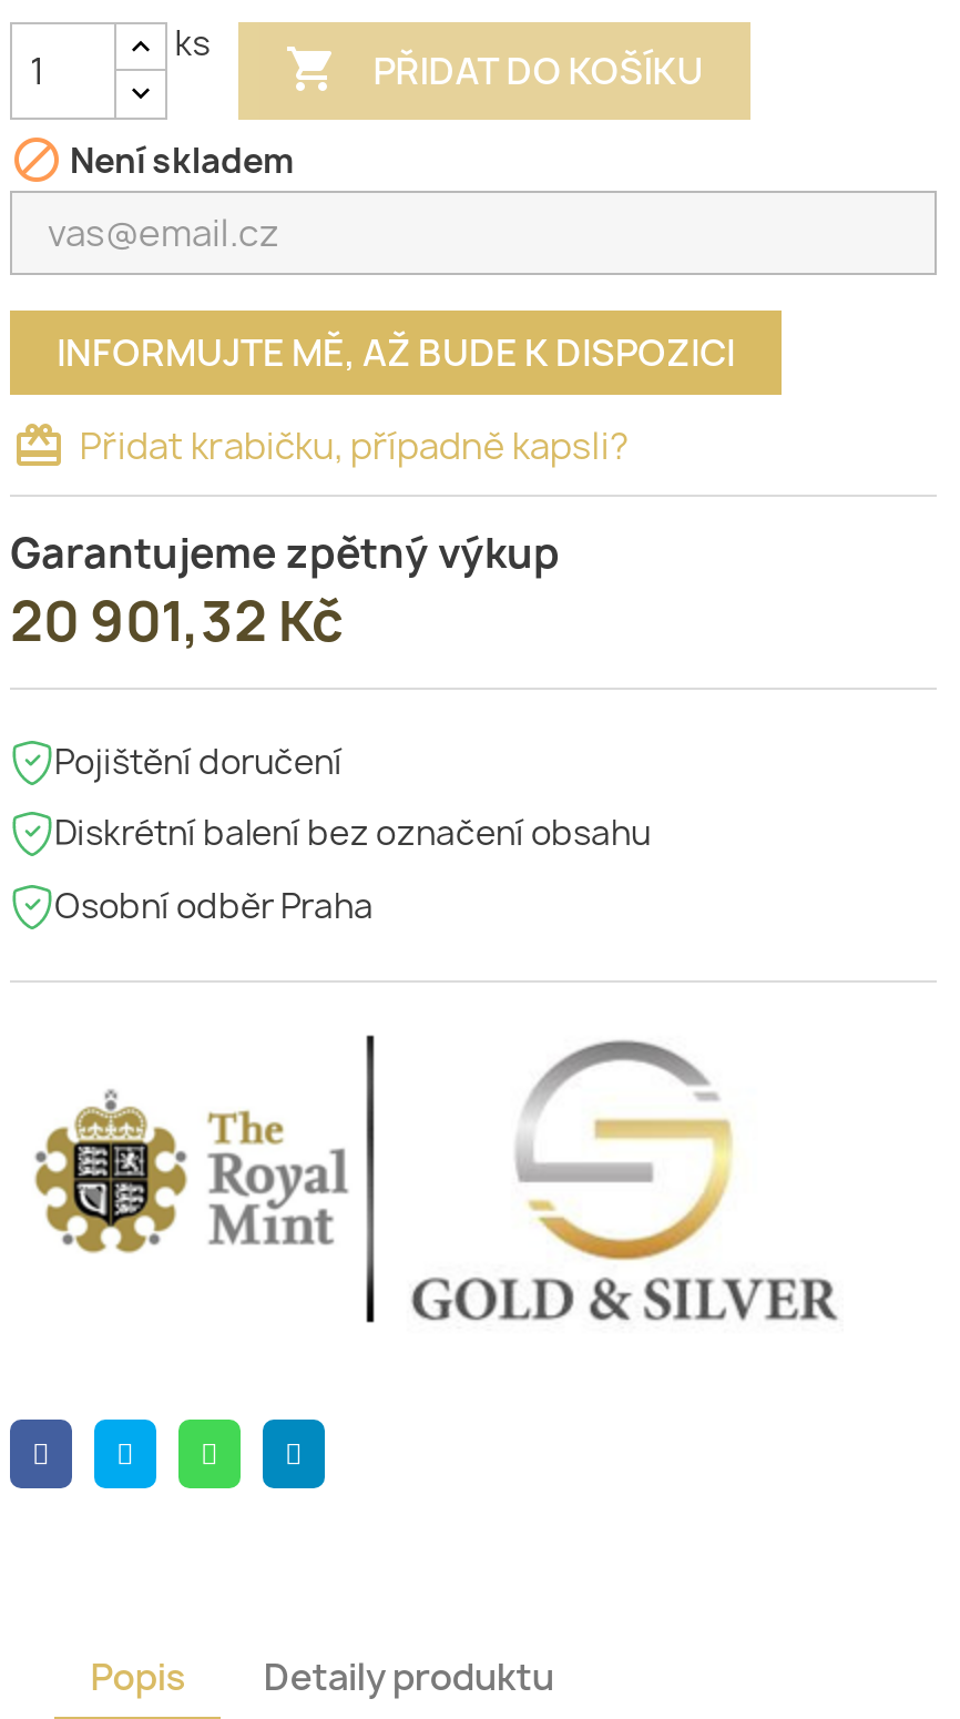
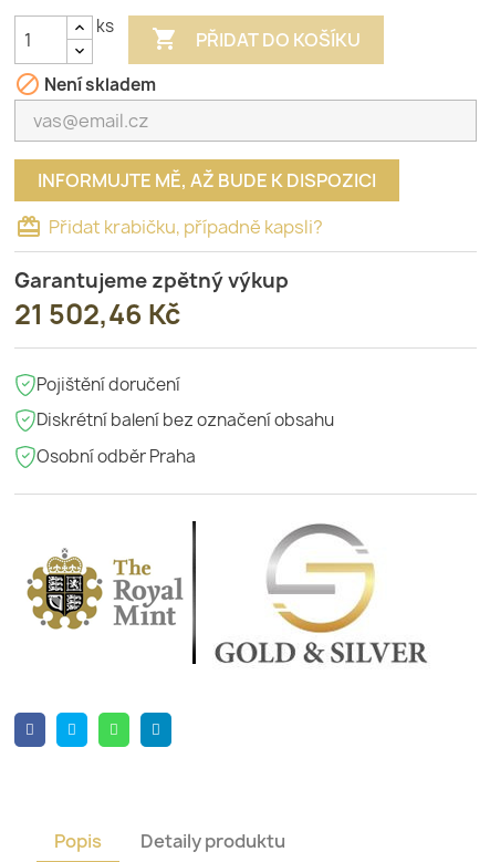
[10,584,343,659] 20 901,32 Kč -> [14,296,180,333] 21 502,46 Kč

